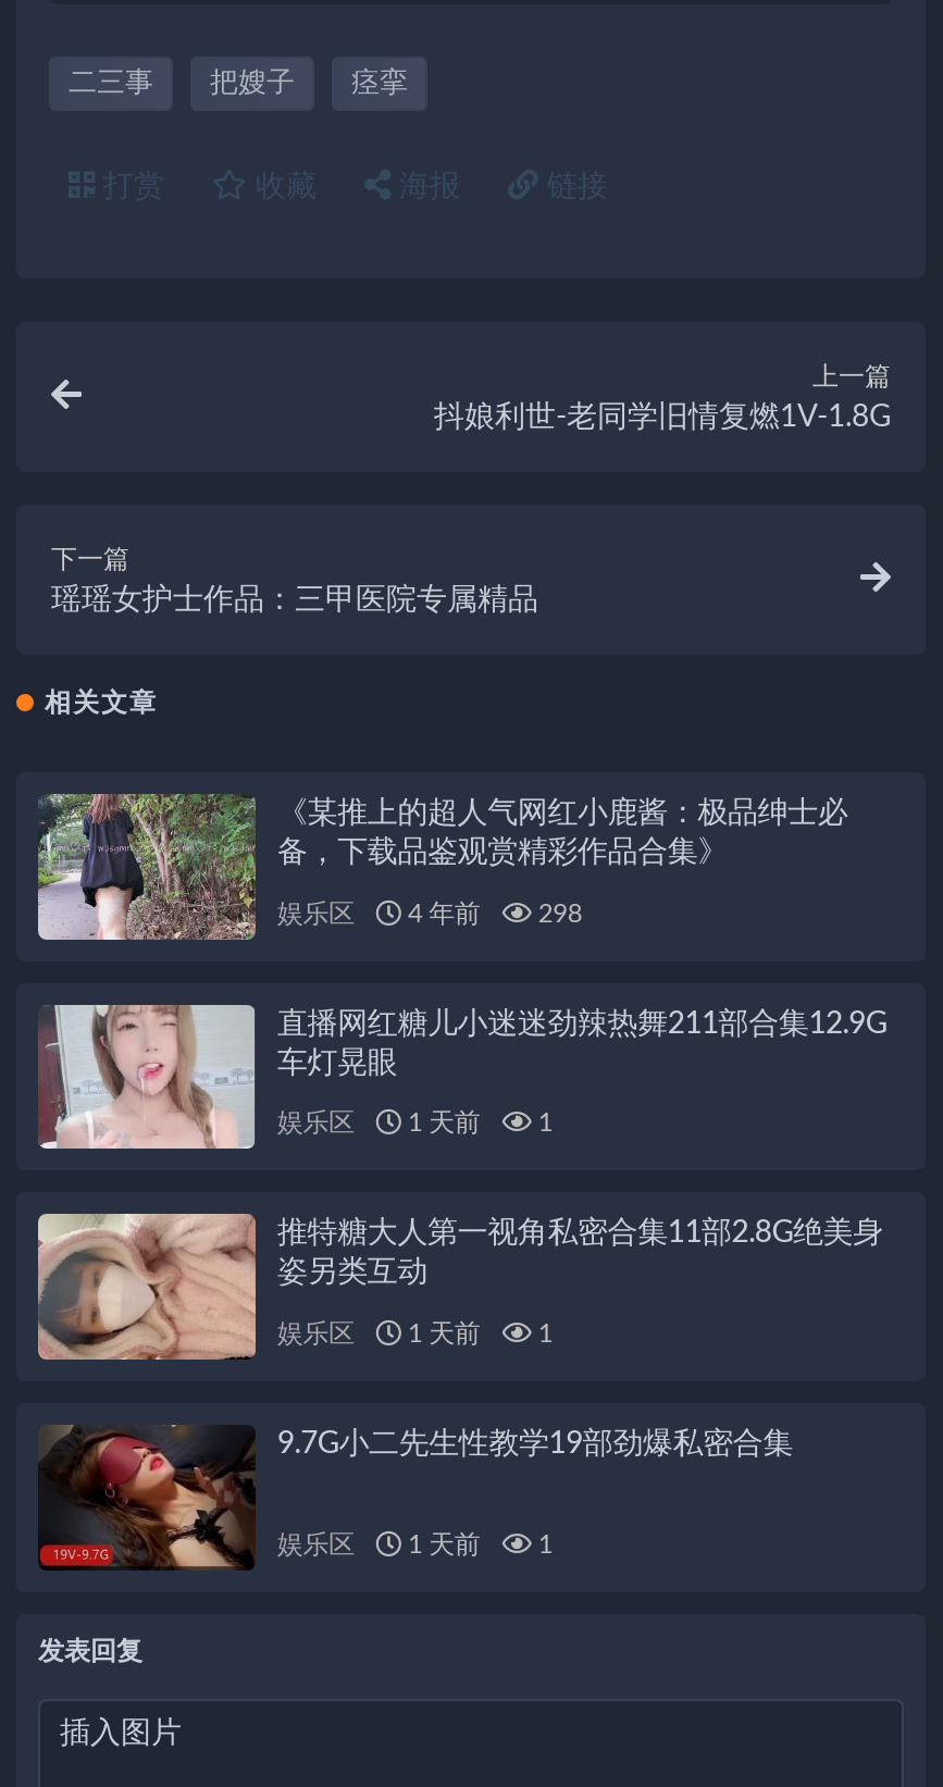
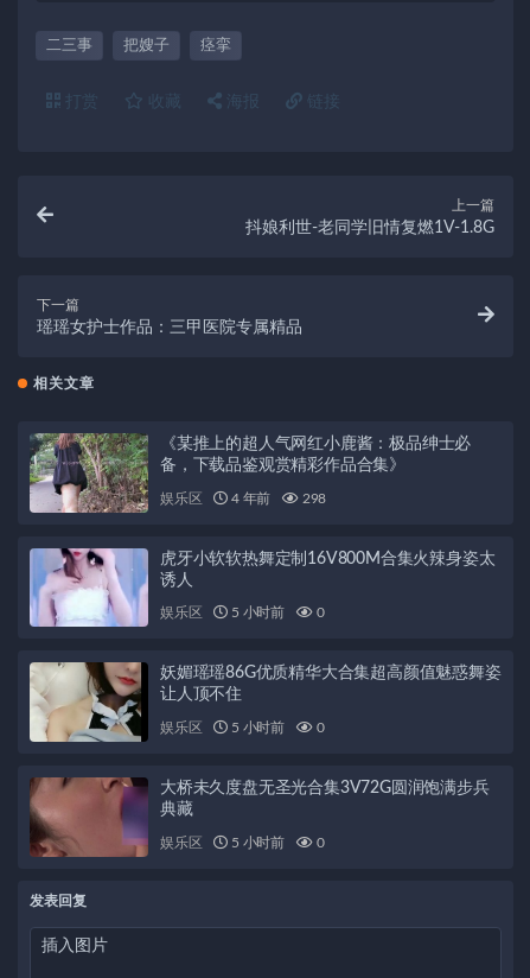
[38,1003,887,1151] [image] | 直播网红糖儿小迷迷劲辣热舞211部合集12.9G | 车灯晃眼 -> [28,547,495,628] [image] | 虎牙小软软热舞定制16V800M合集火辣身姿太 | 诱人
[402,1110,553,1136] 1 天前 | 1 -> [228,606,324,620] 5 小时前 | 0
[36,1212,883,1362] [image] | 推特糖大人第一视角私密合集11部2.8G绝美身 | 姿另类互动 -> [28,661,501,743] [image] | 妖媚瑶瑶86G优质精华大合集超高颜值魅惑舞姿 | 让人顶不住
[402,1320,553,1346] 1 天前 | 1 -> [228,720,324,735] 5 小时前 | 0
[38,1425,793,1571] [image] | 9.7G小二先生性教学19部劲爆私密合集 -> [30,776,489,858] [image] | 大桥未久度盘无圣光合集3V72G圆润饱满步兵 | 典藏
[402,1530,553,1556] 1 天前 | 1 -> [228,835,324,849] 5 小时前 | 0

